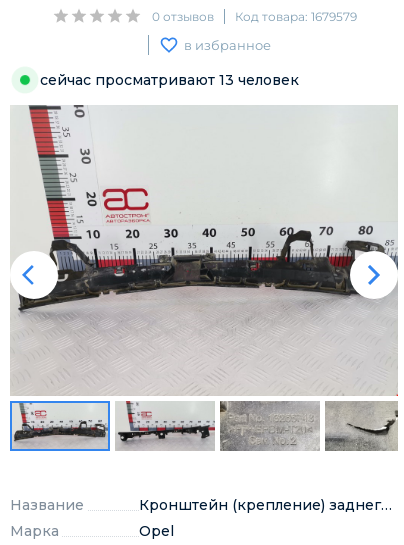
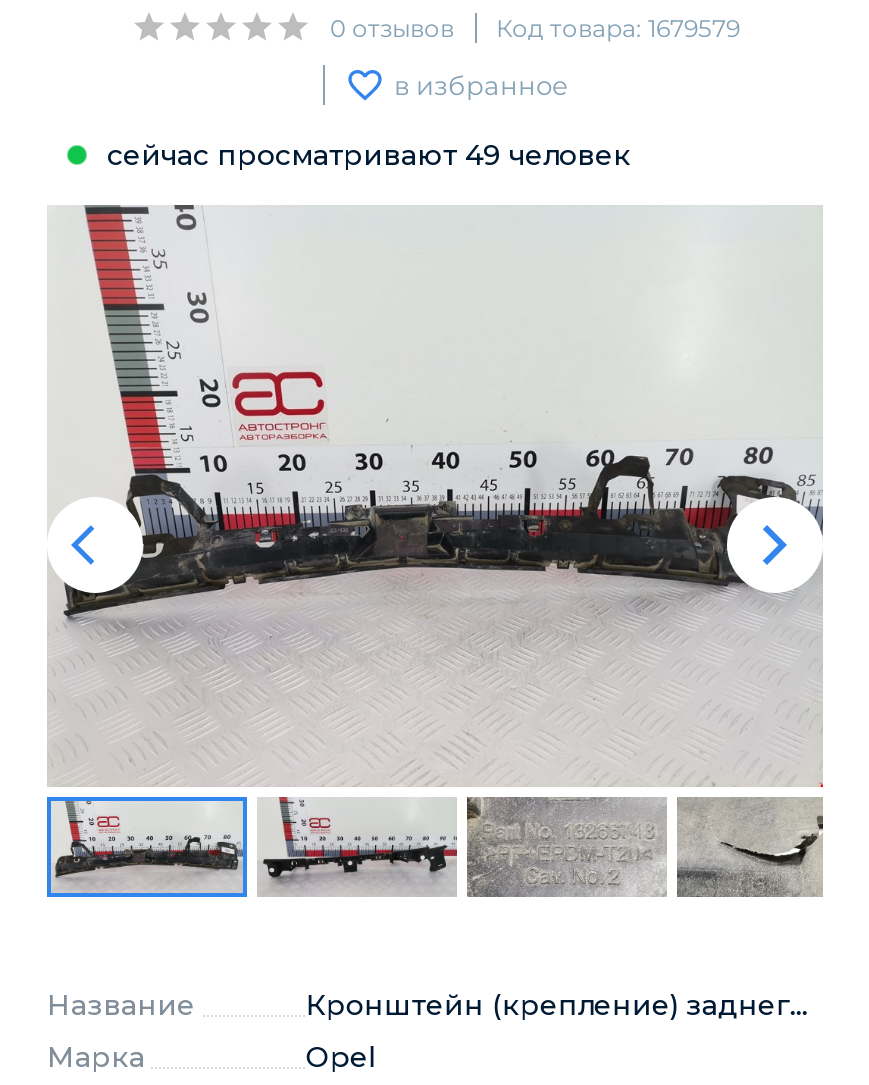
[40,71,299,89] сейчас просматривают 13 человек -> [107,137,631,173] сейчас просматривают 49 человек

